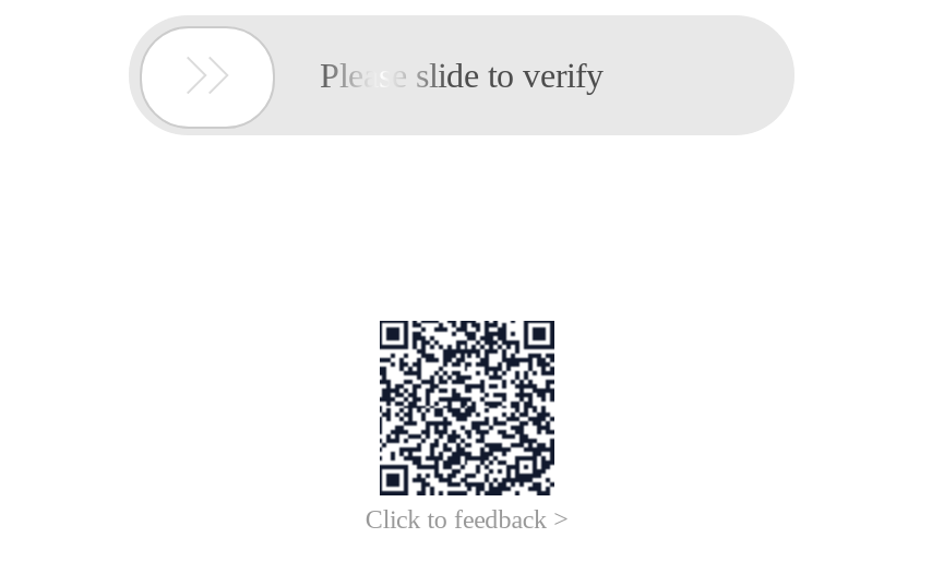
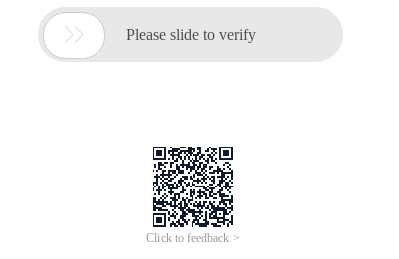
[378,319,557,498] [image] -> [153,147,234,228] [image]

